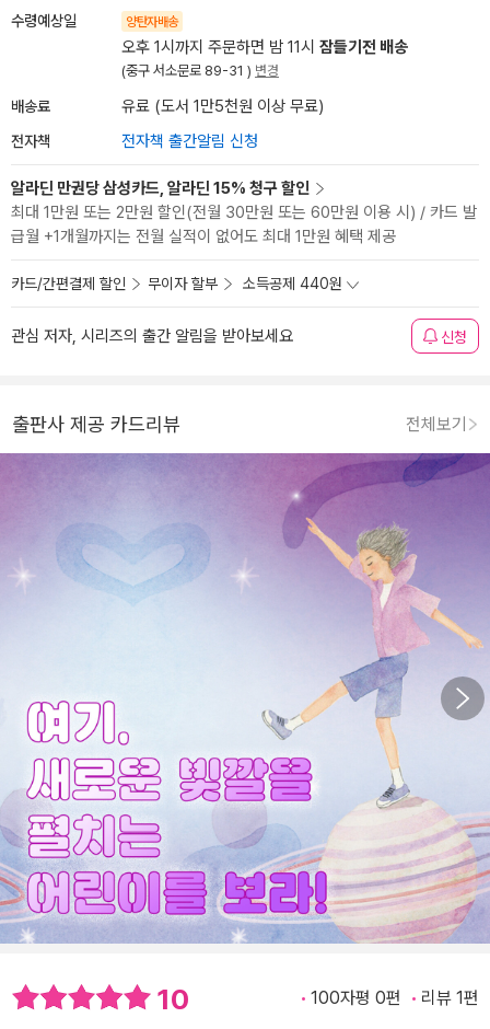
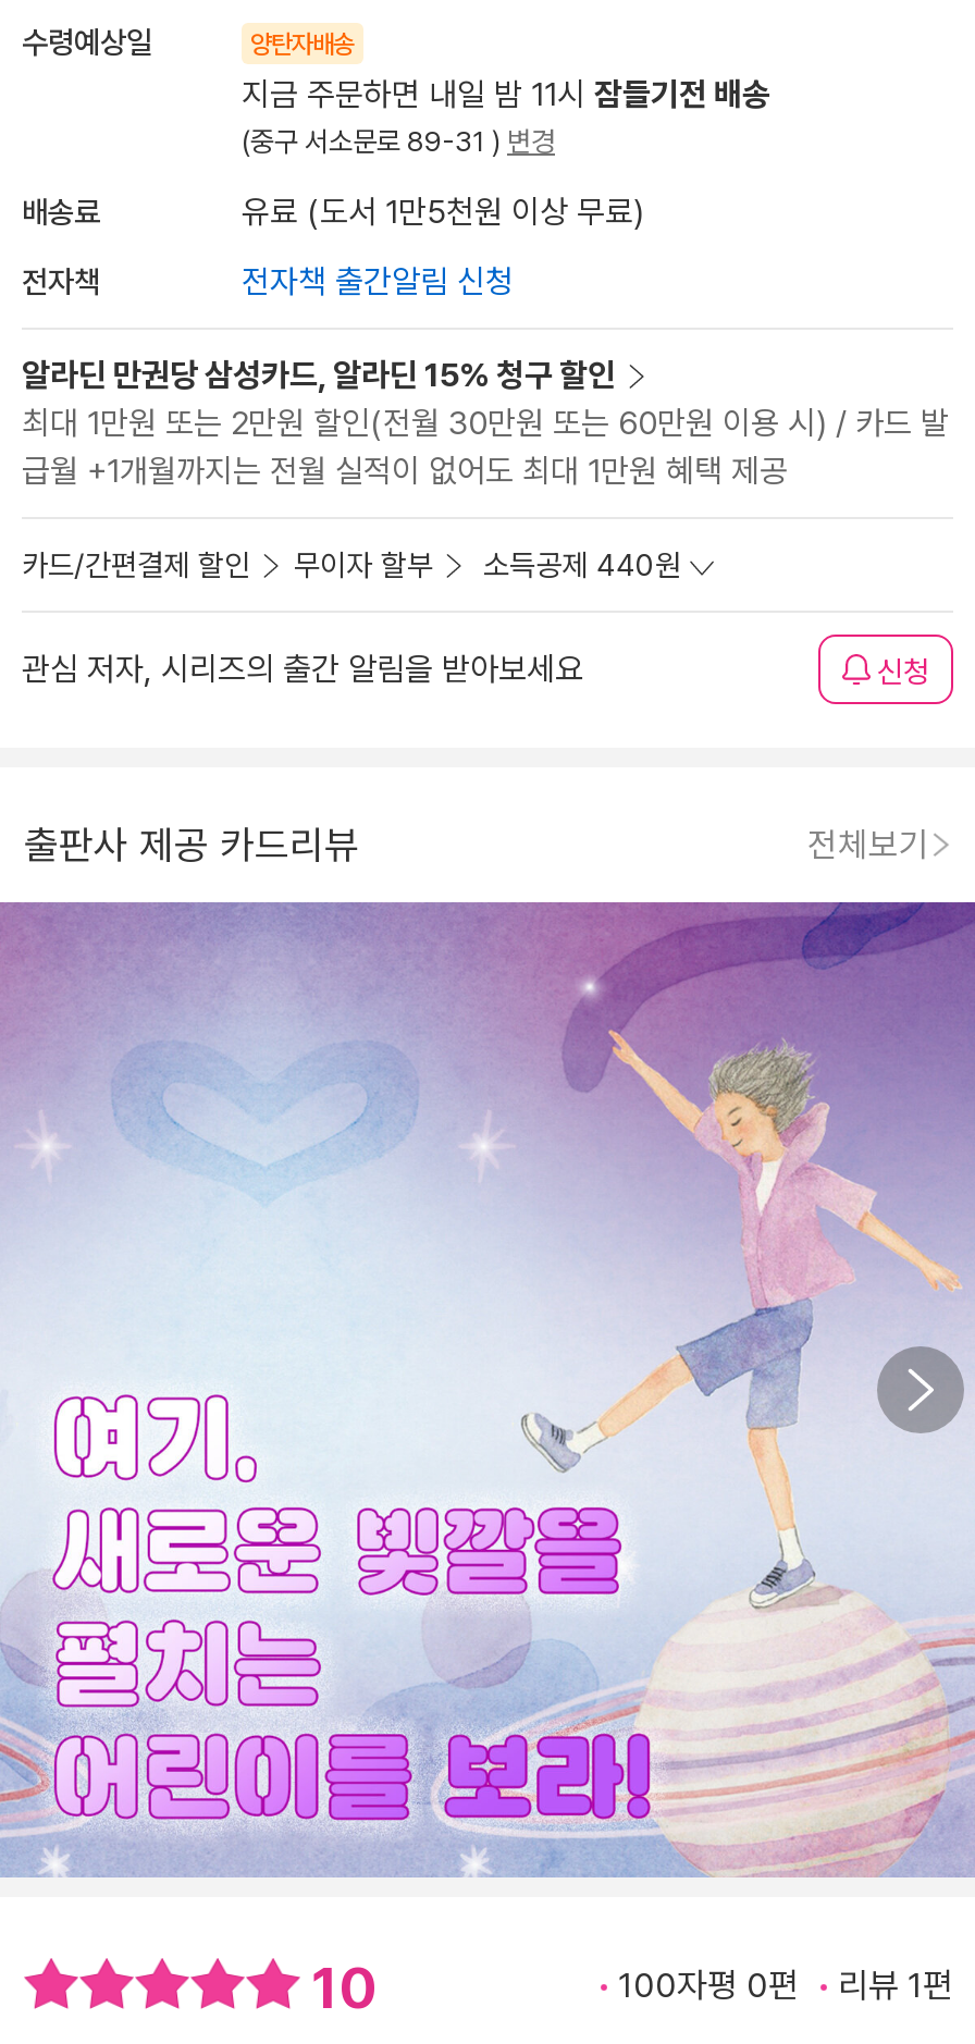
[121,37,408,57] 오후 1시까지 주문하면 밤 11시 잠들기전 배송 -> [242,75,770,114] 지금 주문하면 내일 밤 11시 잠들기전 배송

